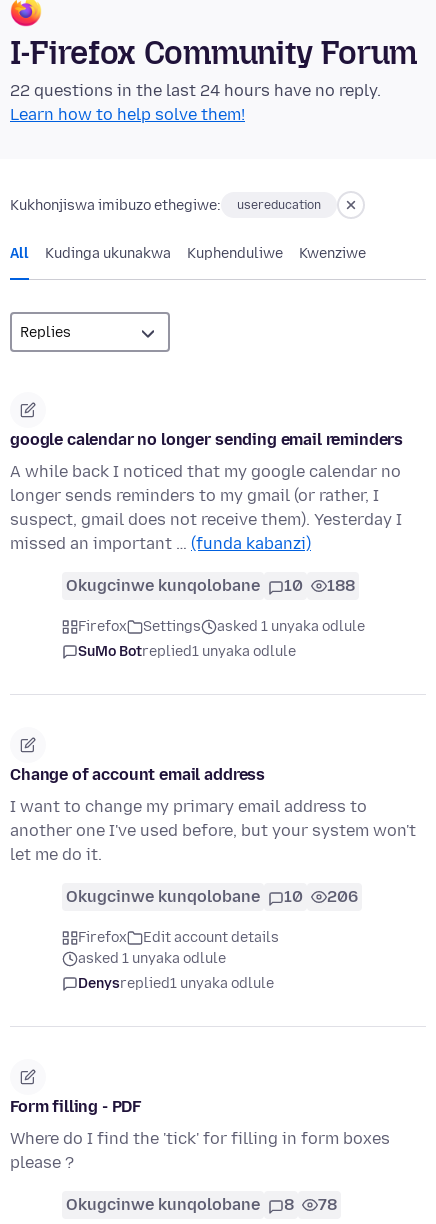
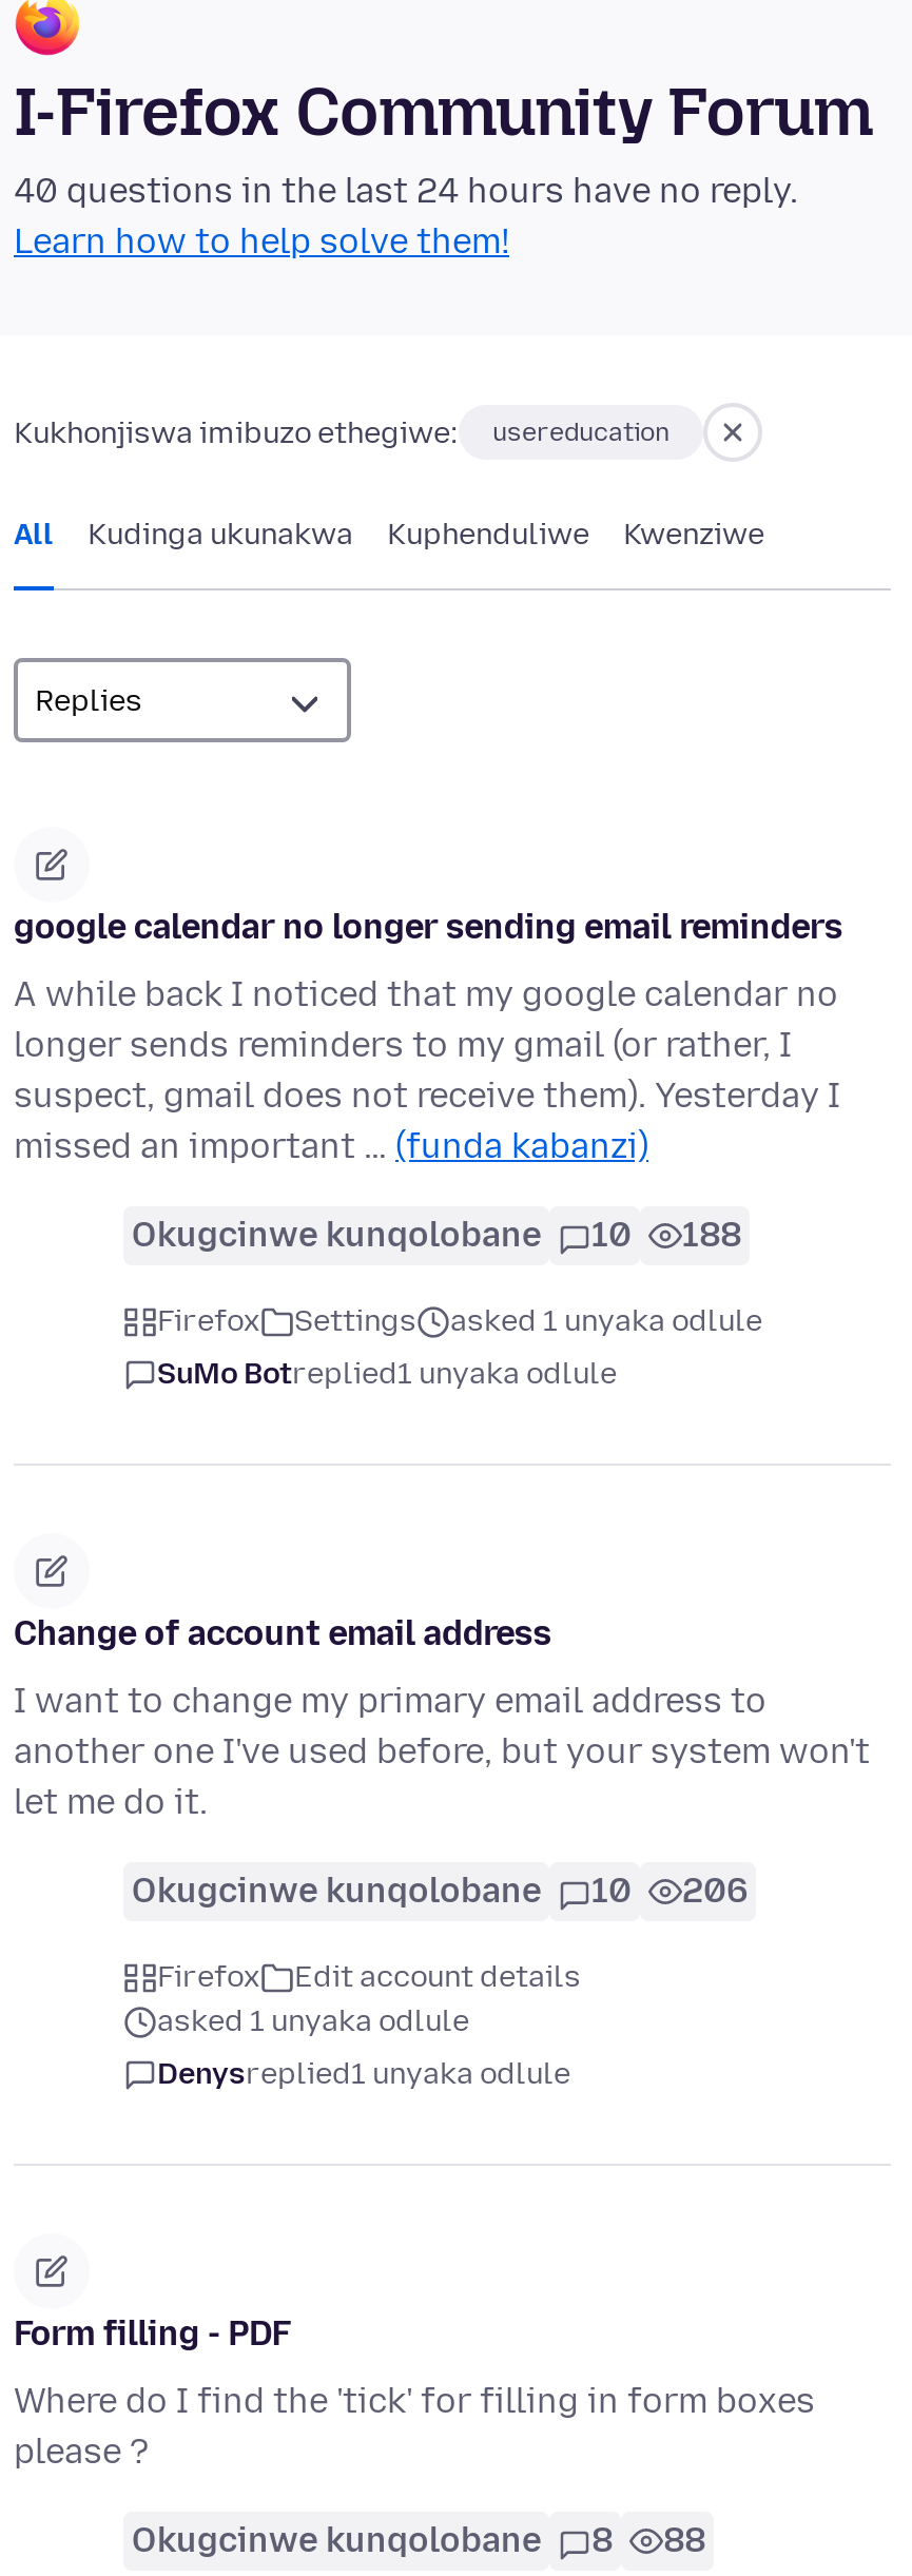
[10,81,381,100] 22 questions in the last 24 hours have no reply. -> [14,172,798,212] 40 questions in the last 24 hours have no reply.
[66,1195,337,1214] Okugcinwe kunqolobane 8 78 -> [132,2521,705,2561] Okugcinwe kunqolobane 8 88

